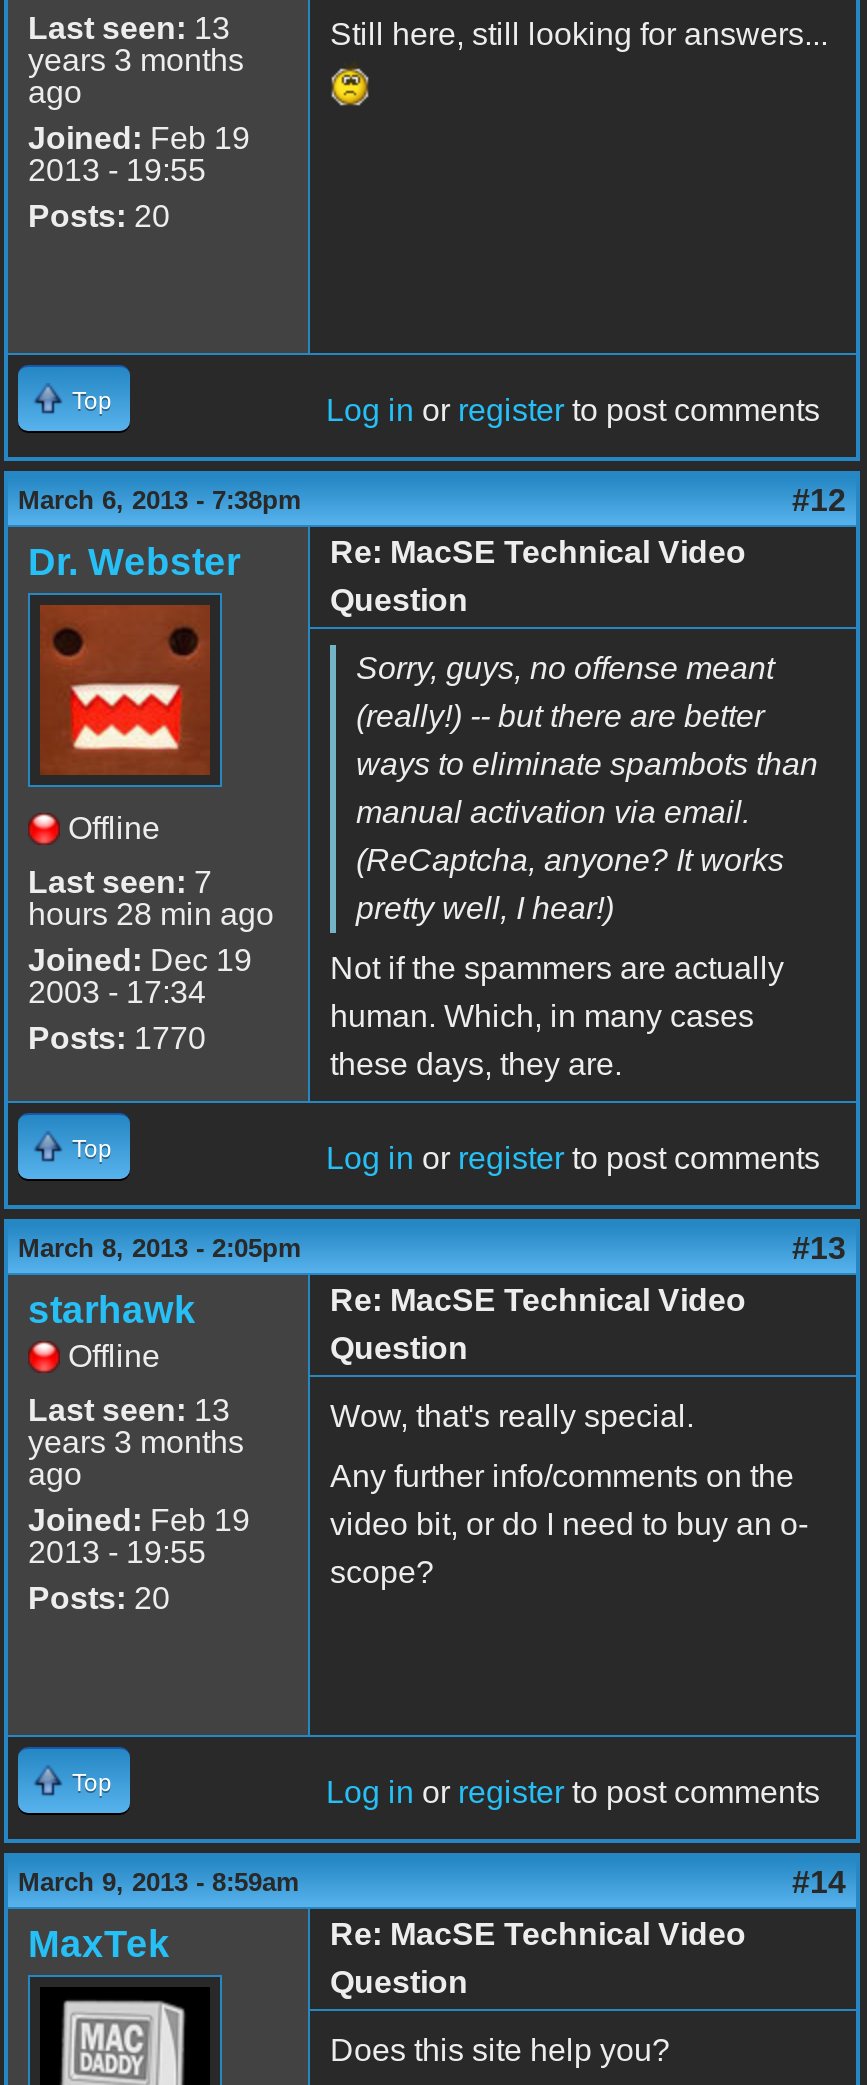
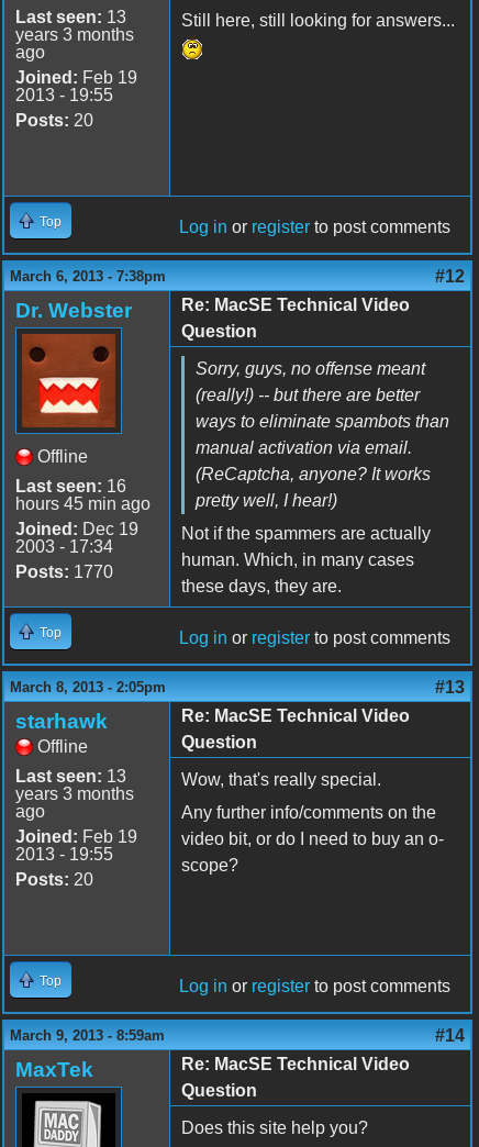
[28,865,212,899] Last seen: 7 -> [15,477,126,495] Last seen: 16
[28,897,274,931] hours 28 min ago -> [15,494,151,513] hours 45 min ago

